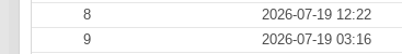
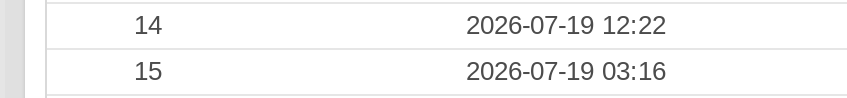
[83,6,91,23] 8 -> [134,10,162,40] 14
[83,31,91,48] 9 -> [134,56,162,86] 15

